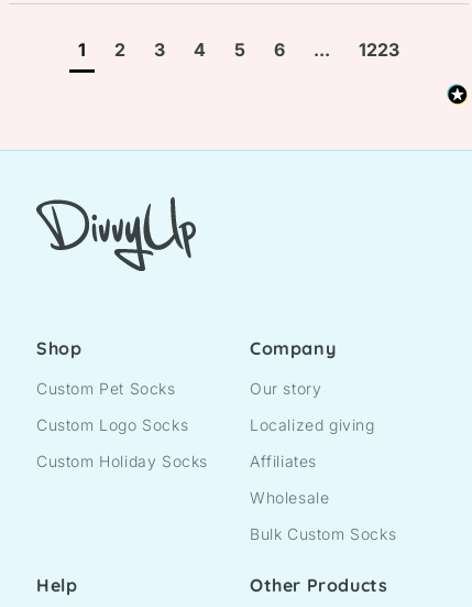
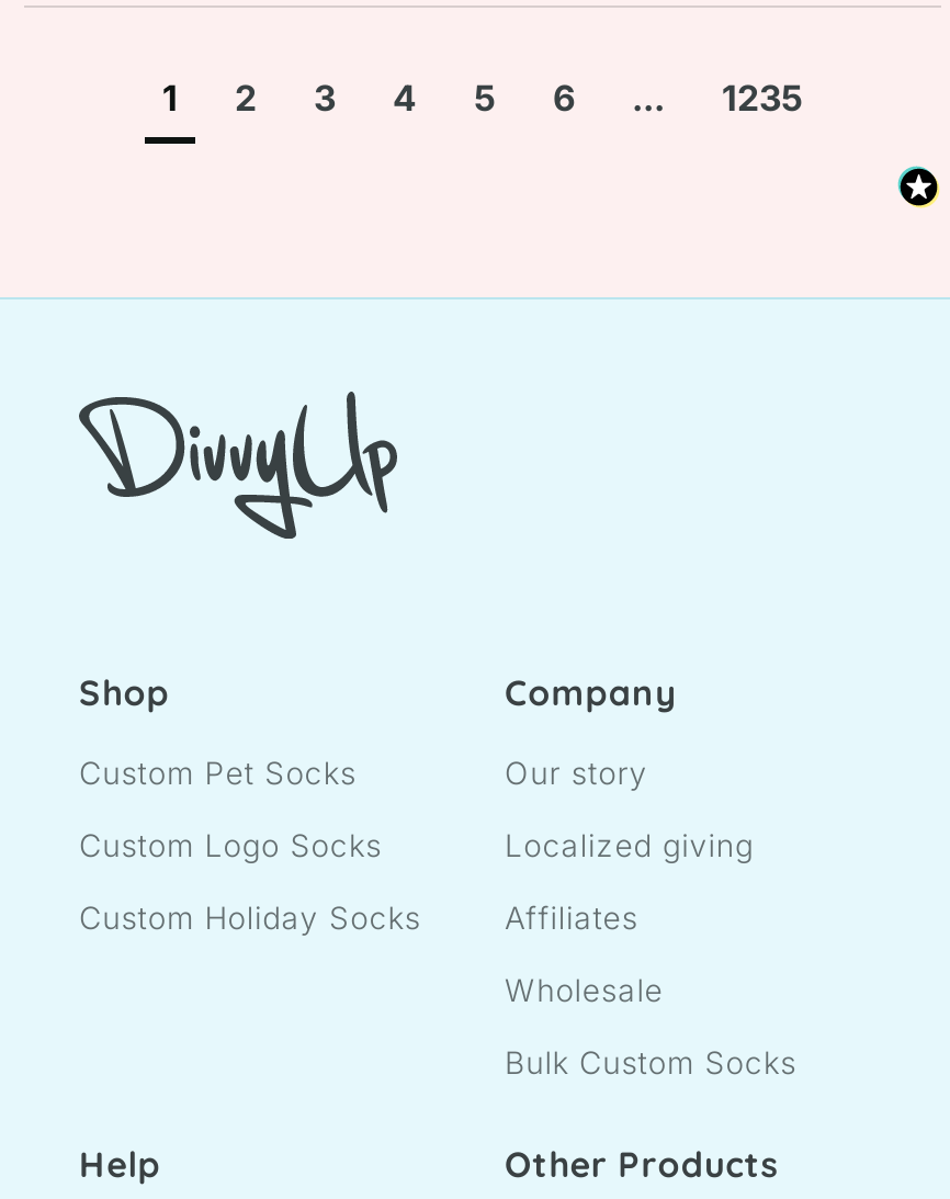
[359,39,399,61] 1223 -> [722,76,803,120] 1235

